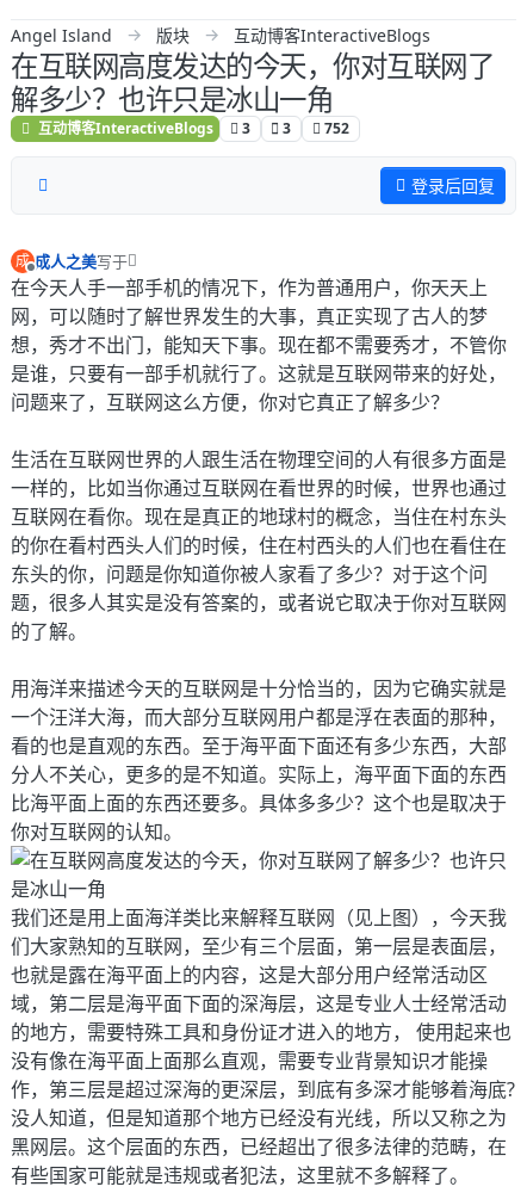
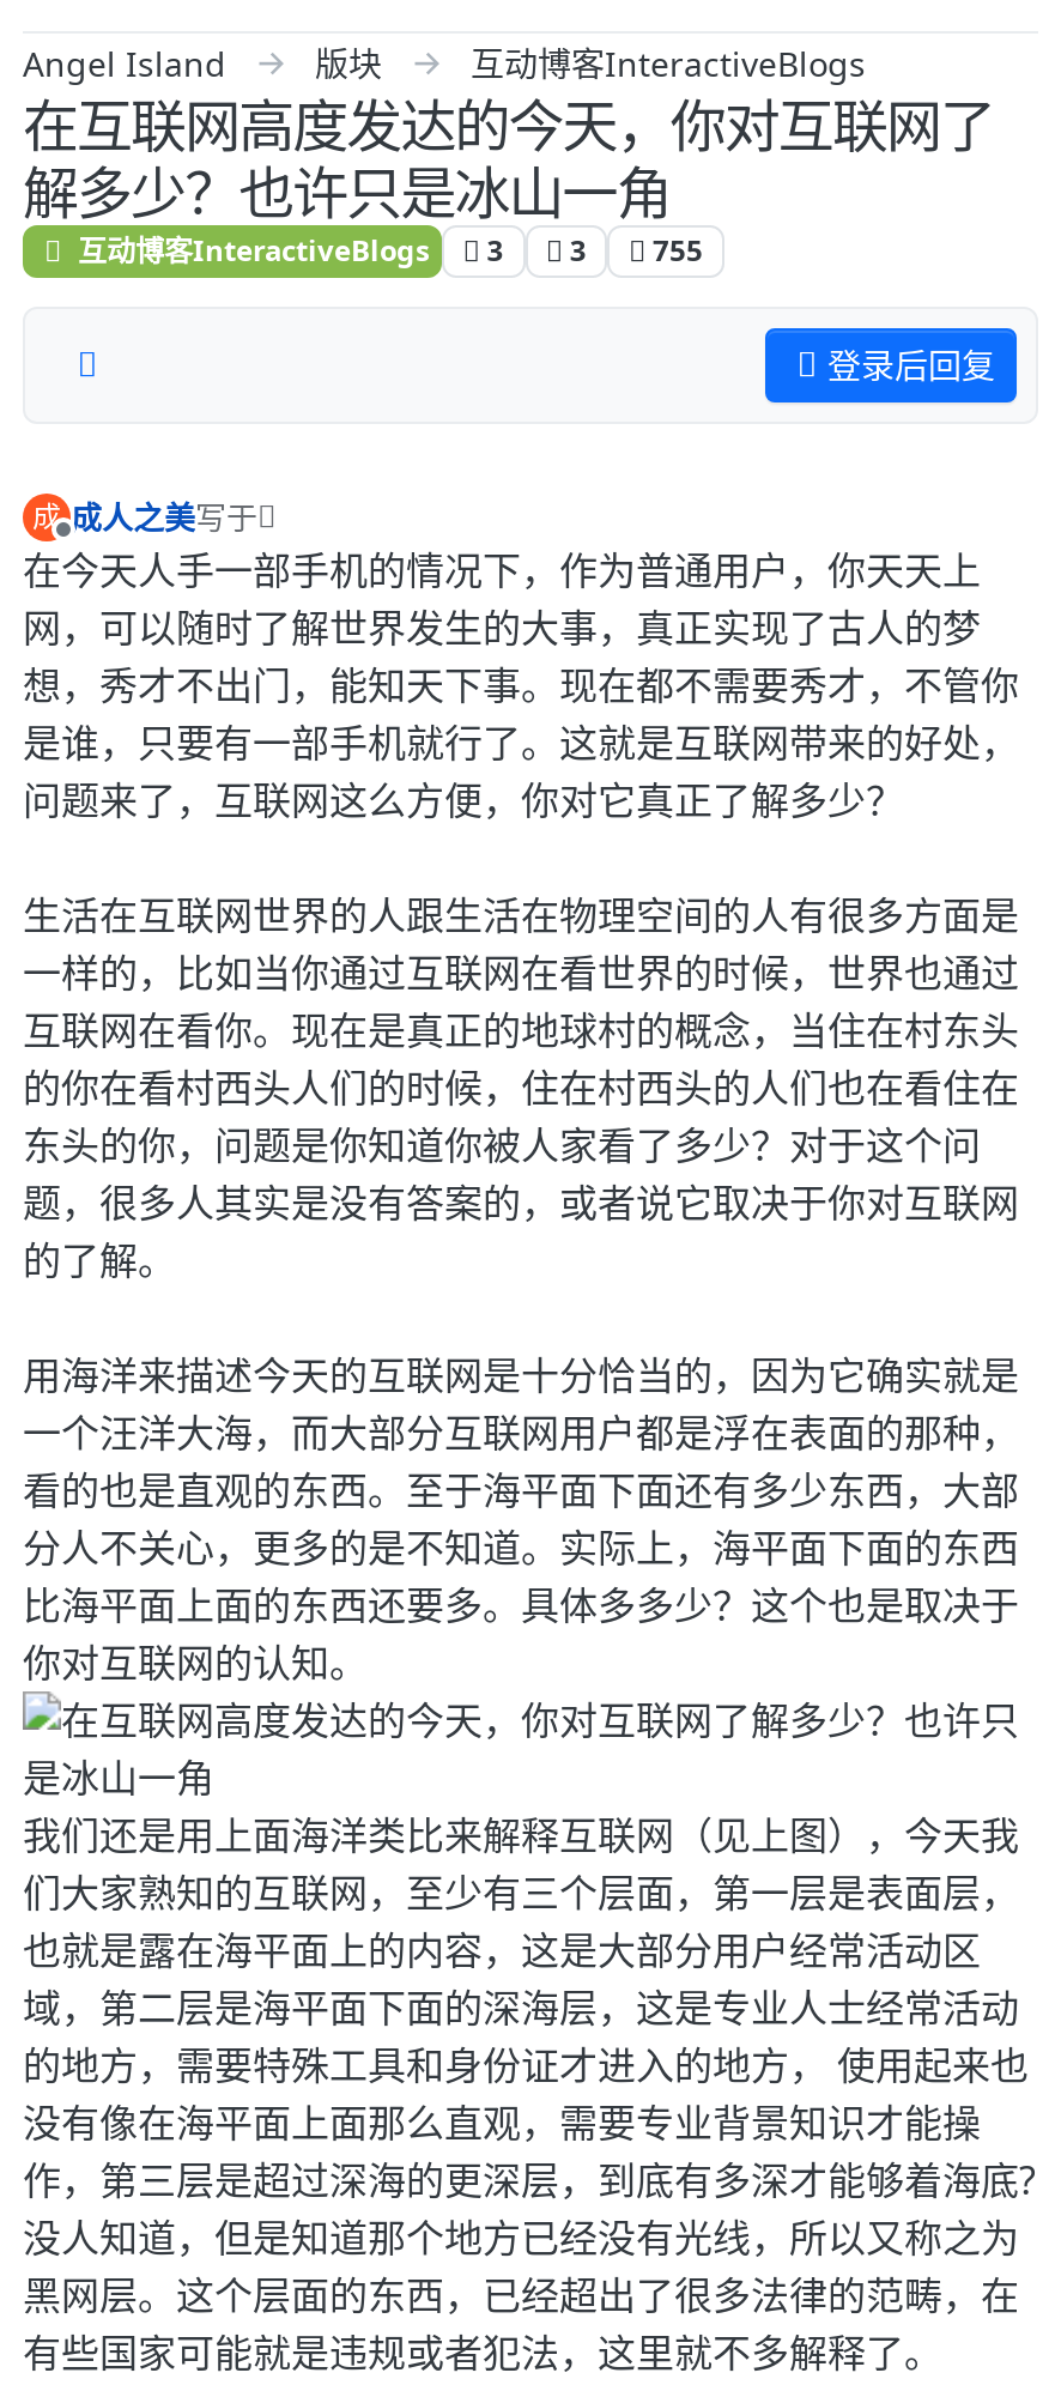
[35,118,349,139] 互动博客InteractiveBlogs 3 3 752 -> [71,230,703,271] 互动博客InteractiveBlogs 3 3 755

